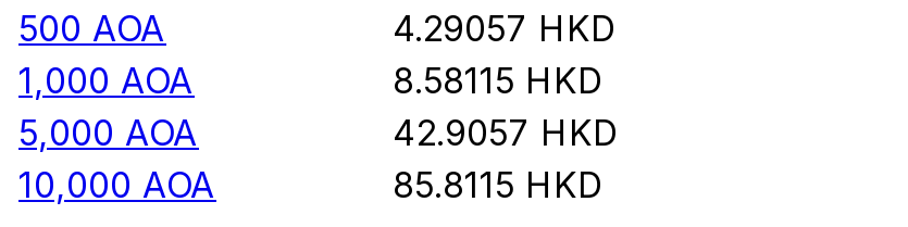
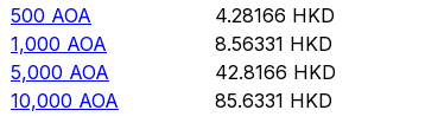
[393,7,617,51] 4.29057 HKD -> [215,4,335,28] 4.28166 HKD
[393,59,604,103] 8.58115 HKD -> [215,32,332,56] 8.56331 HKD
[393,111,619,155] 42.9057 HKD -> [215,61,336,84] 42.8166 HKD
[393,164,604,207] 85.8115 HKD -> [215,89,332,113] 85.6331 HKD

